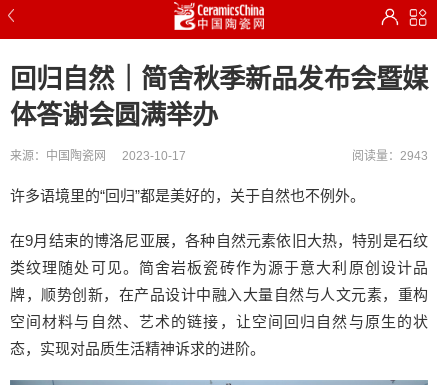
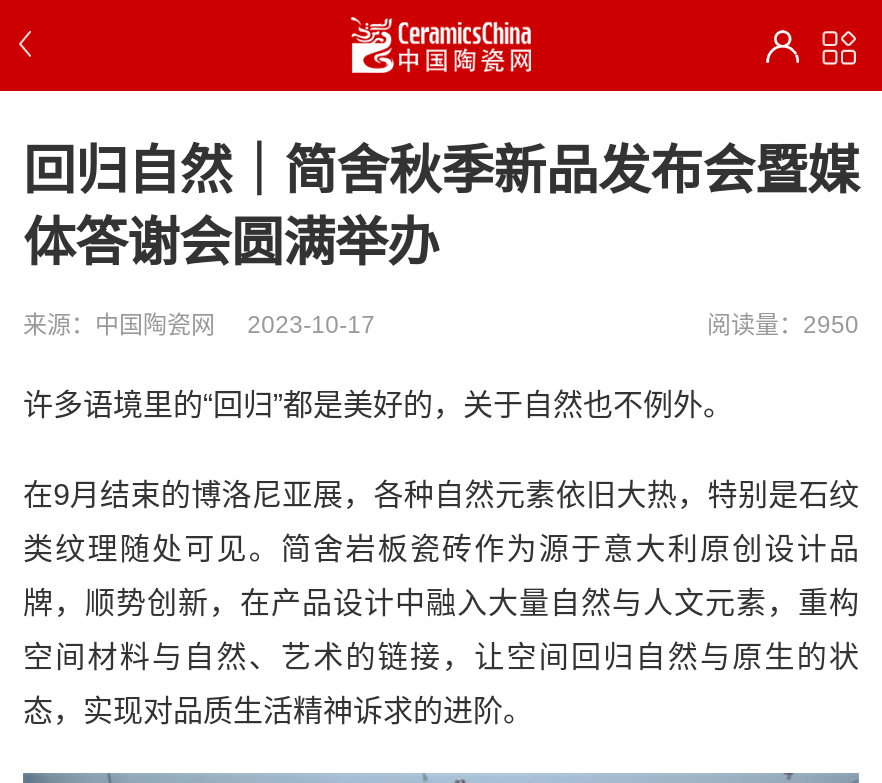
[352,149,428,163] 阅读量：2943 -> [707,311,859,339] 阅读量：2950

